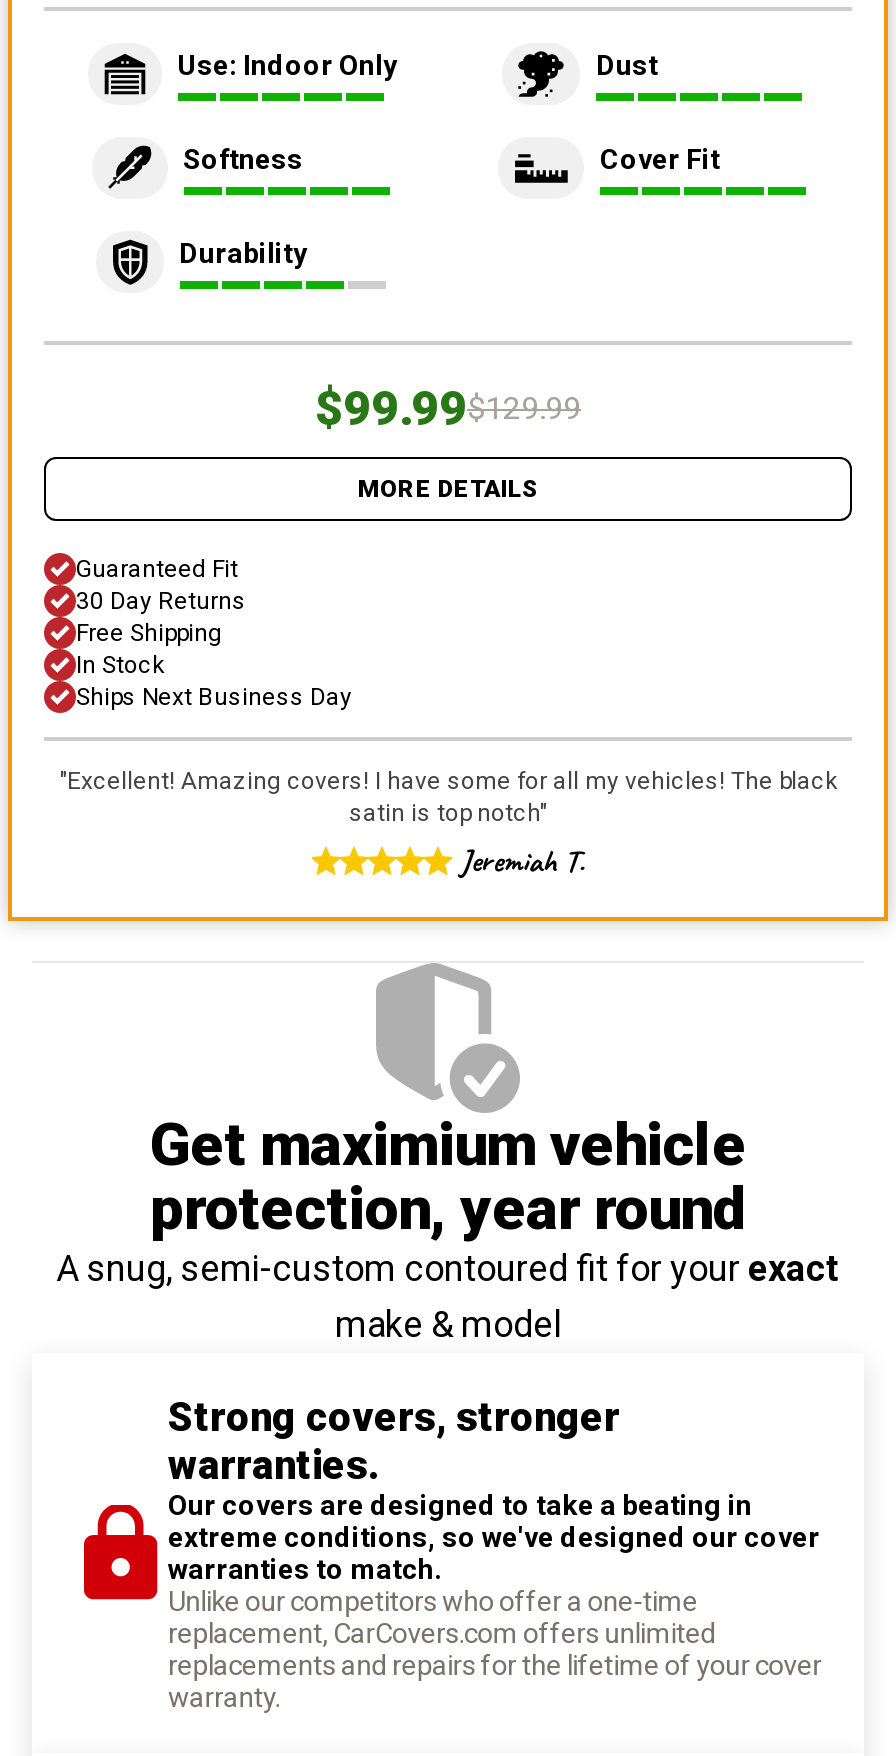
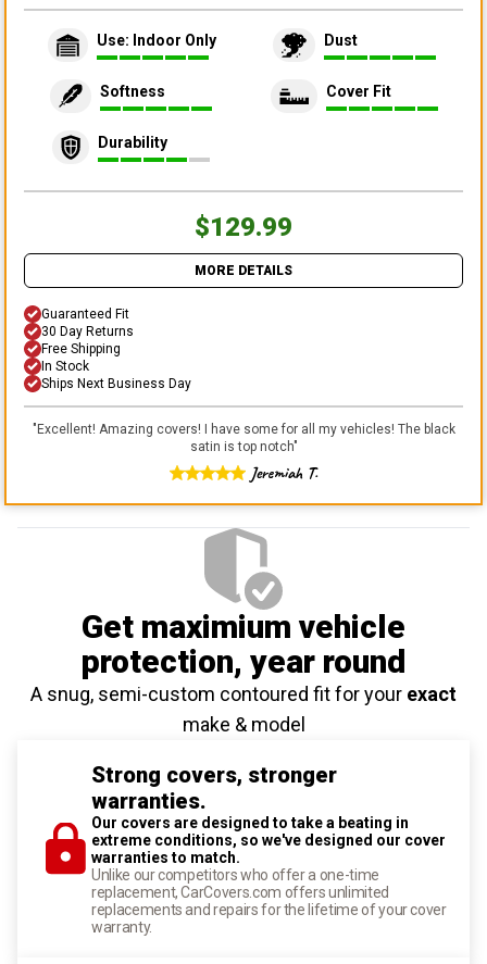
[315,381,581,437] $99.99$129.99 -> [195,212,292,242] $129.99

